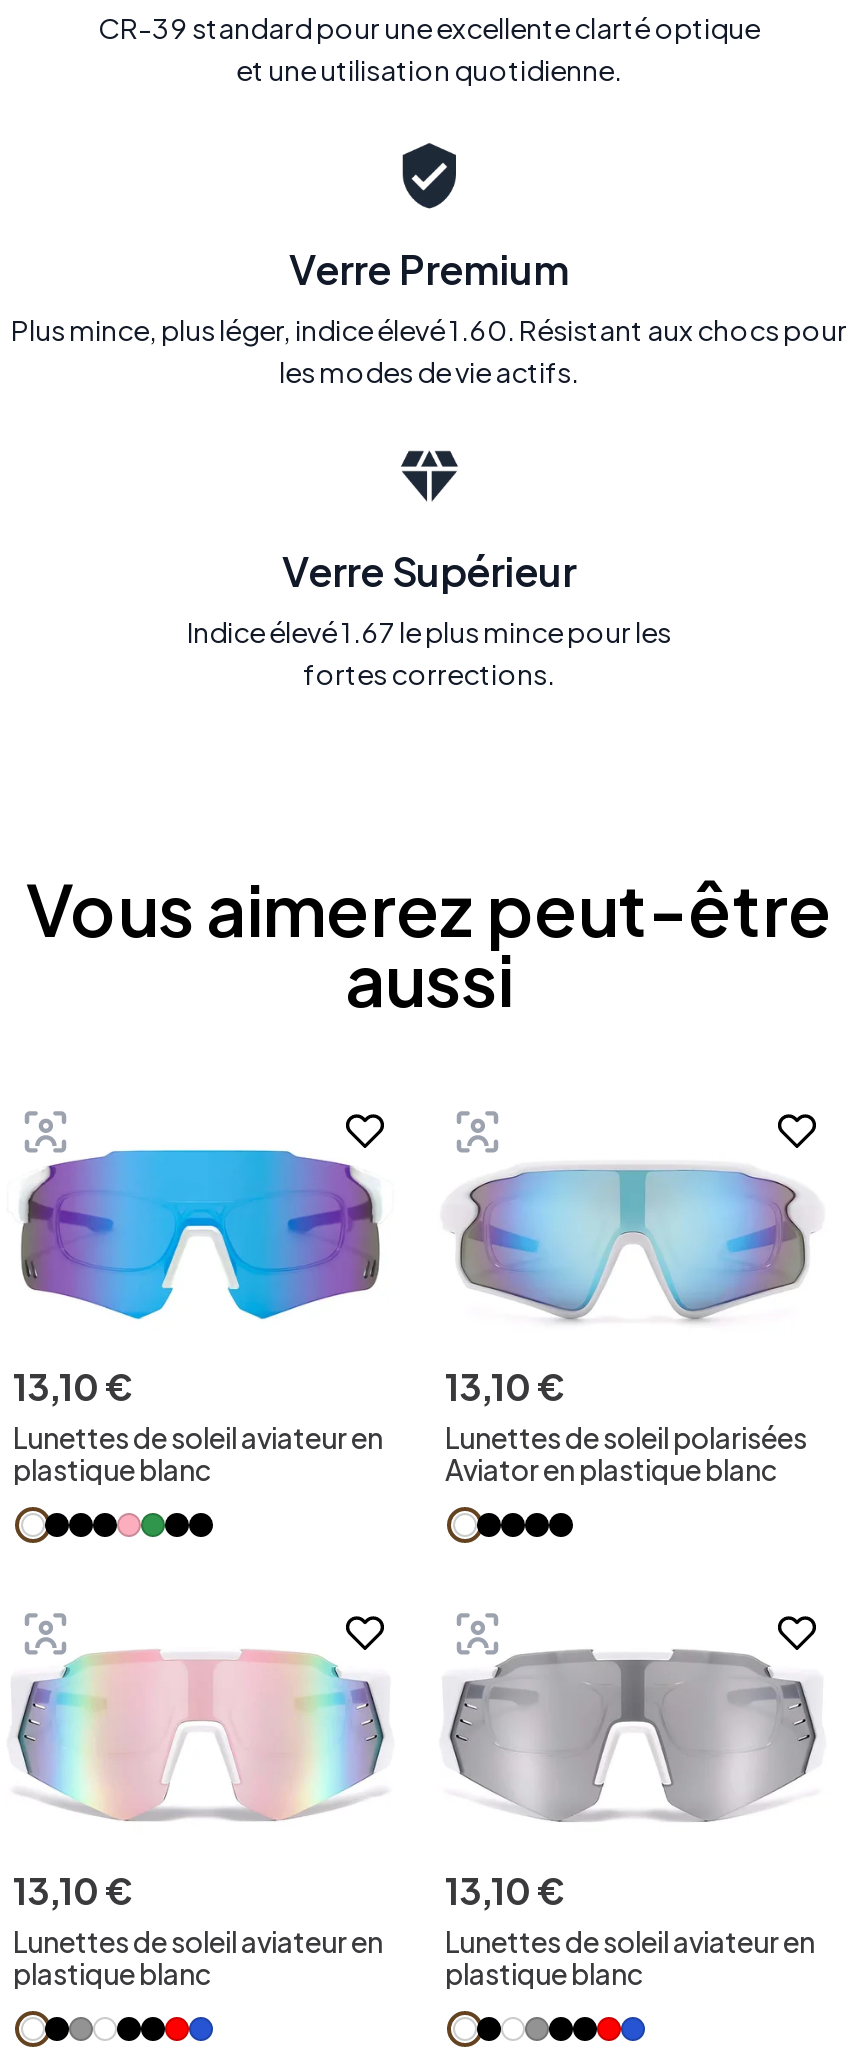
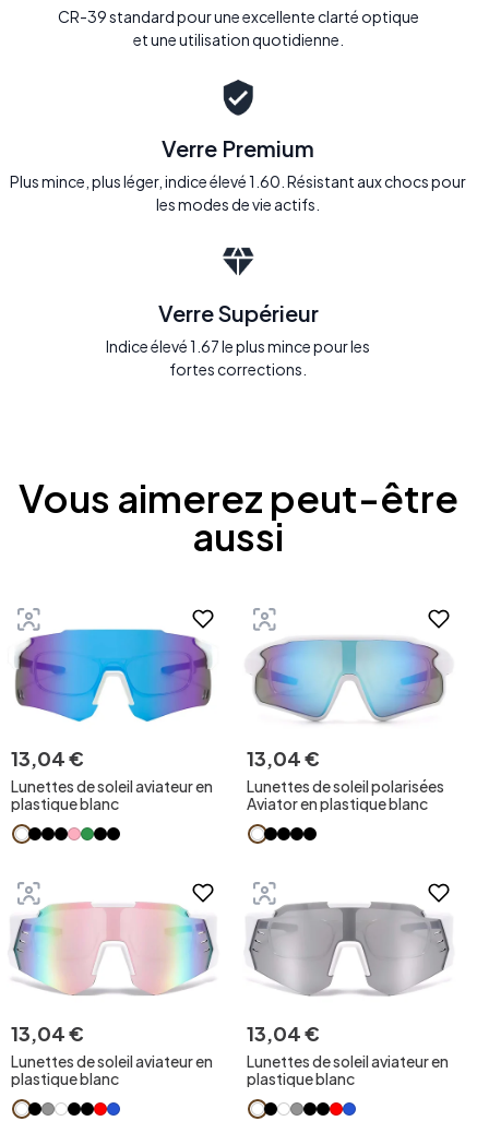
[13,1364,133,1410] 13,10 € -> [11,746,84,771] 13,04 €
[445,1364,565,1410] 13,10 € -> [247,746,320,771] 13,04 €
[13,1866,133,1912] 13,10 € -> [11,1020,84,1045] 13,04 €
[445,1866,565,1912] 13,10 € -> [247,1020,320,1045] 13,04 €

